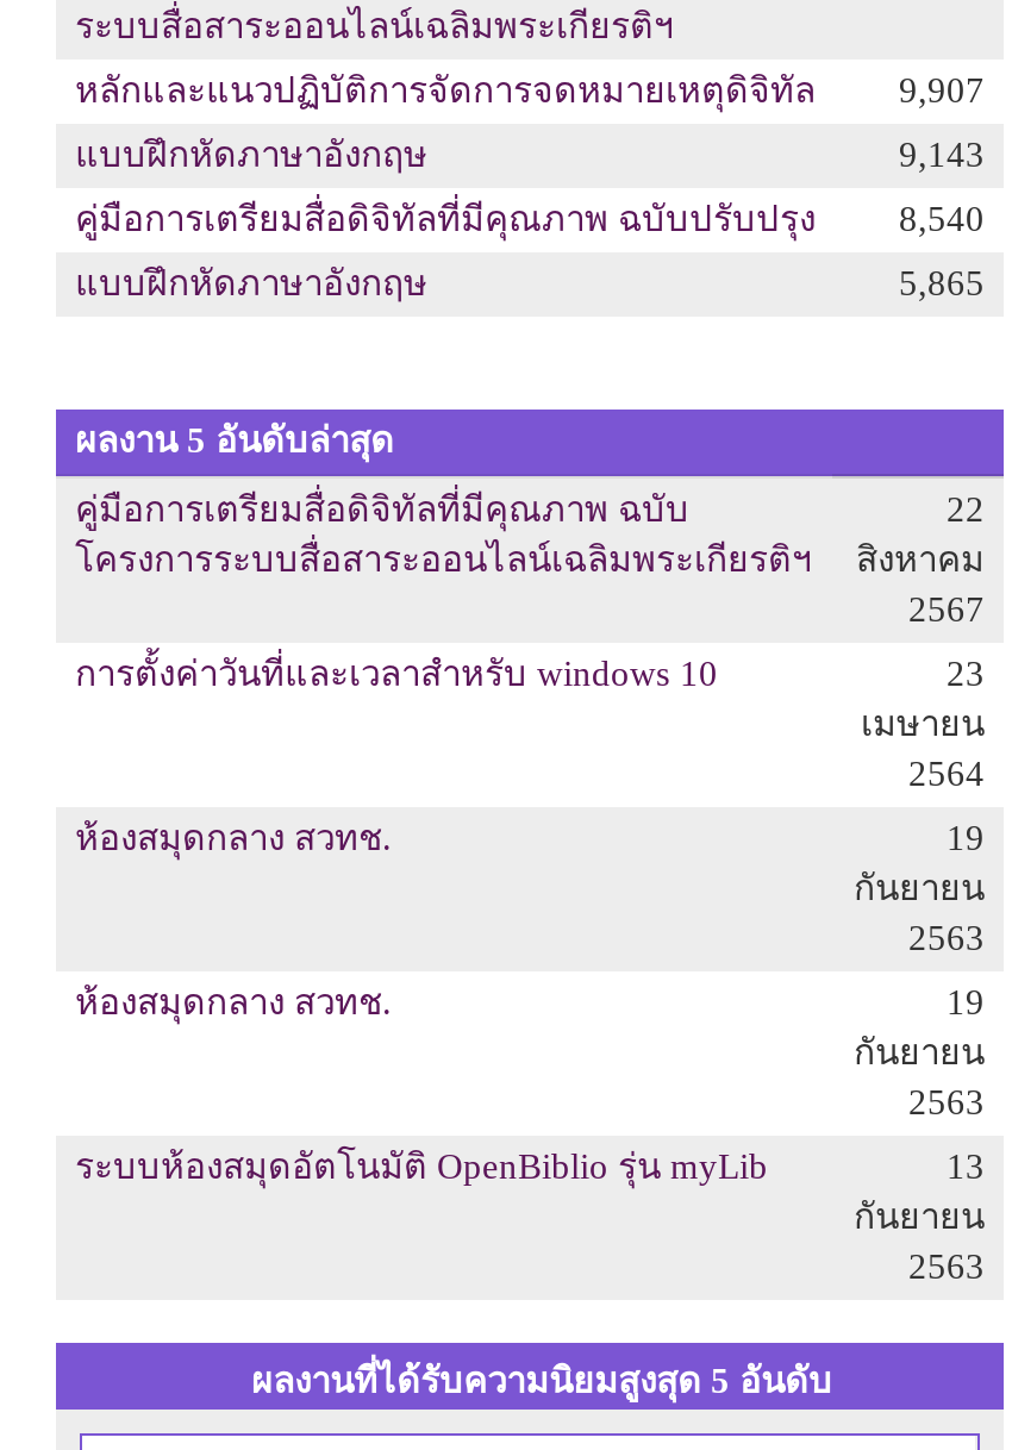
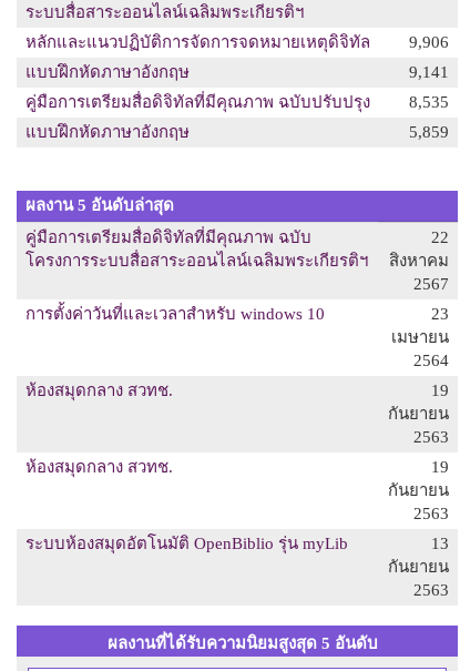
[899,71,985,110] 9,907 -> [409,33,449,51] 9,906
[899,136,985,174] 9,143 -> [409,63,449,81] 9,141
[899,200,985,238] 8,540 -> [409,93,449,111] 8,535
[899,264,985,302] 5,865 -> [409,123,449,141] 5,859

